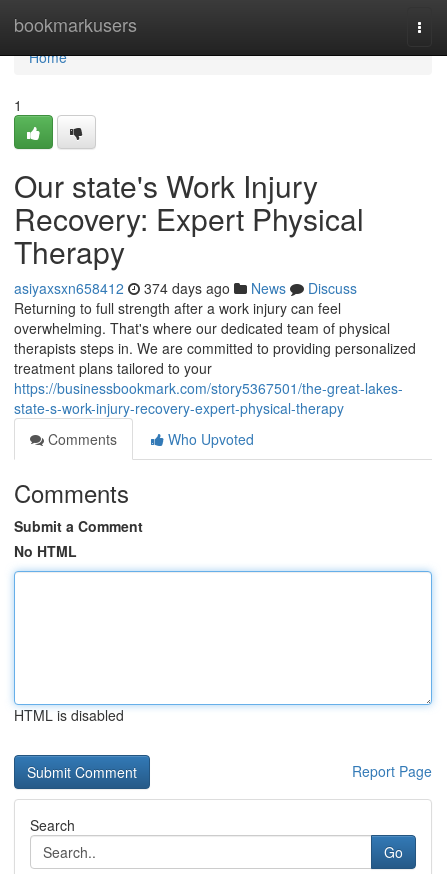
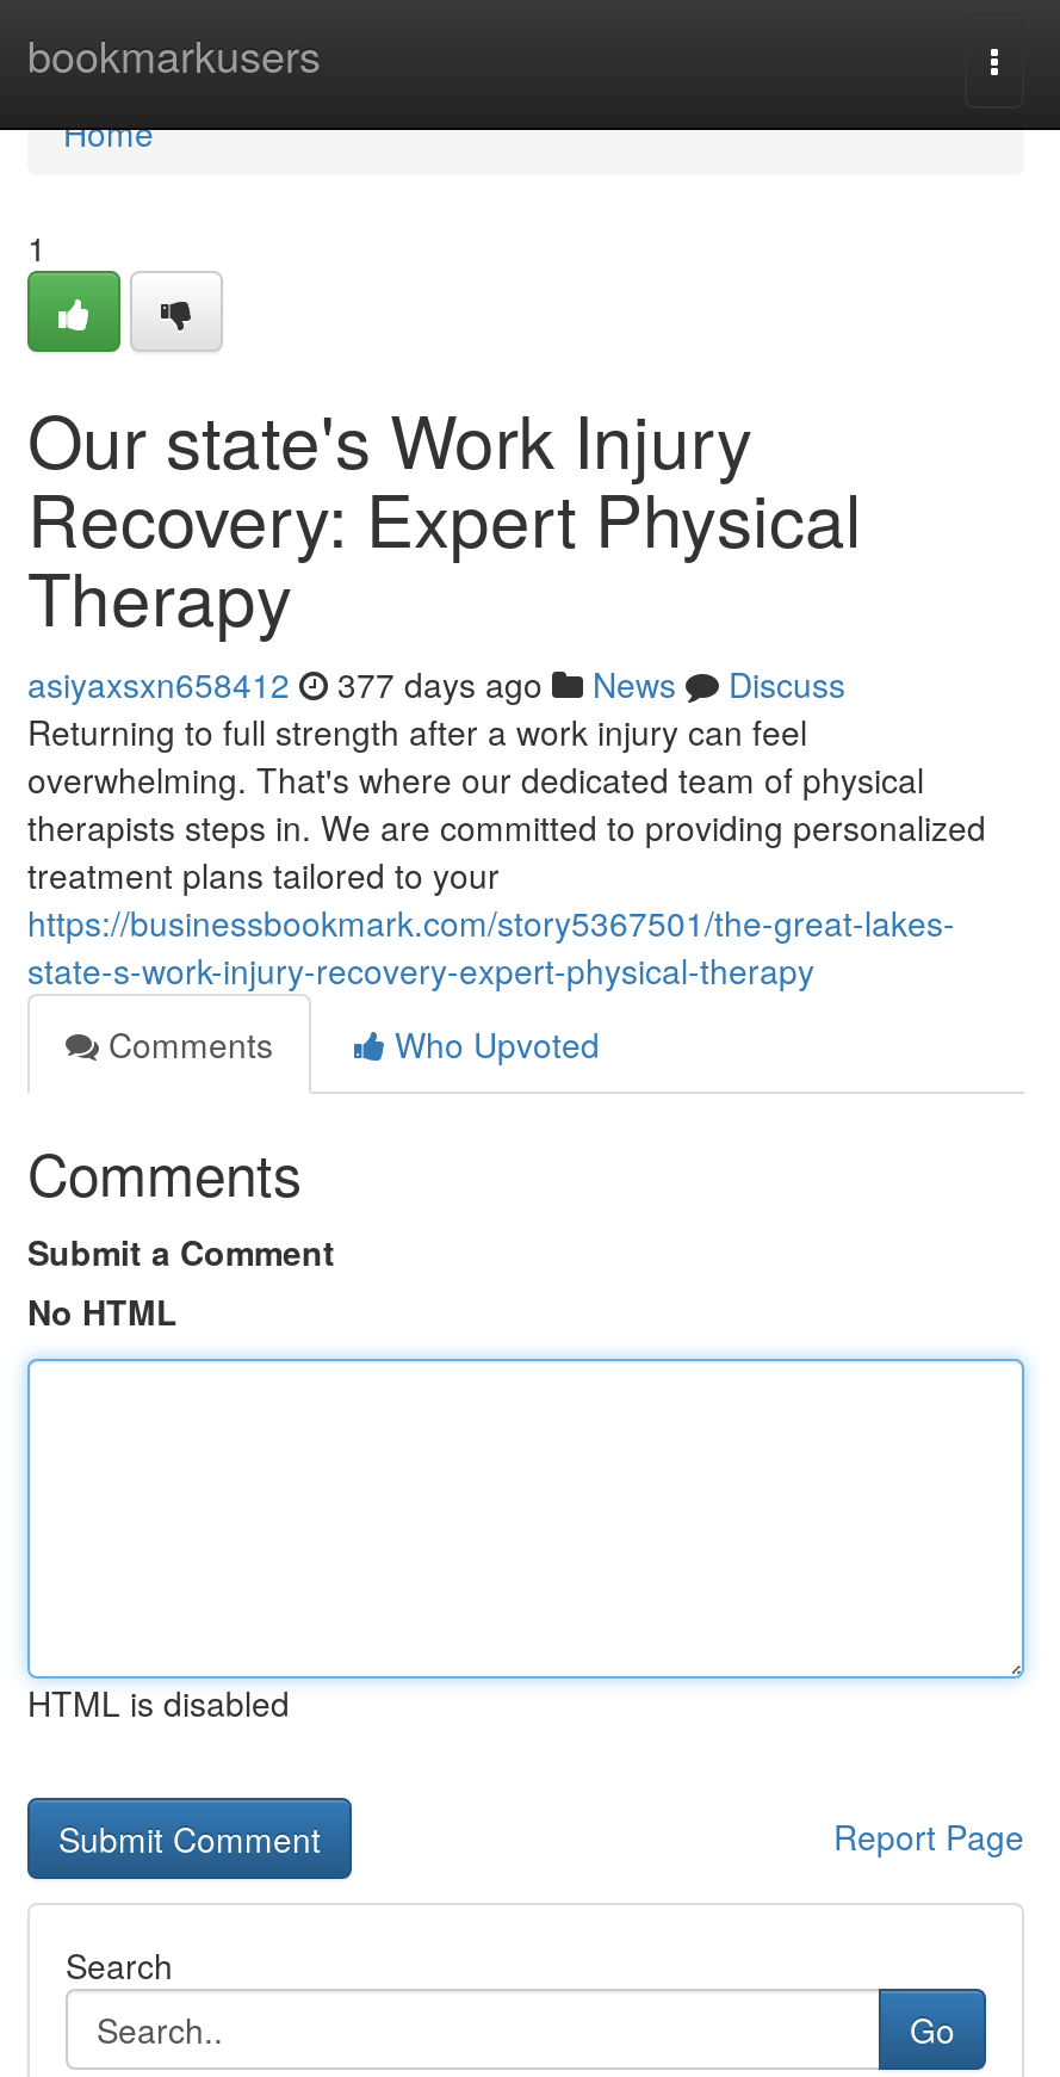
[14,278,357,298] asiyaxsxn658412 374 days ago News Discuss -> [27,660,845,707] asiyaxsxn658412 377 days ago News Discuss

